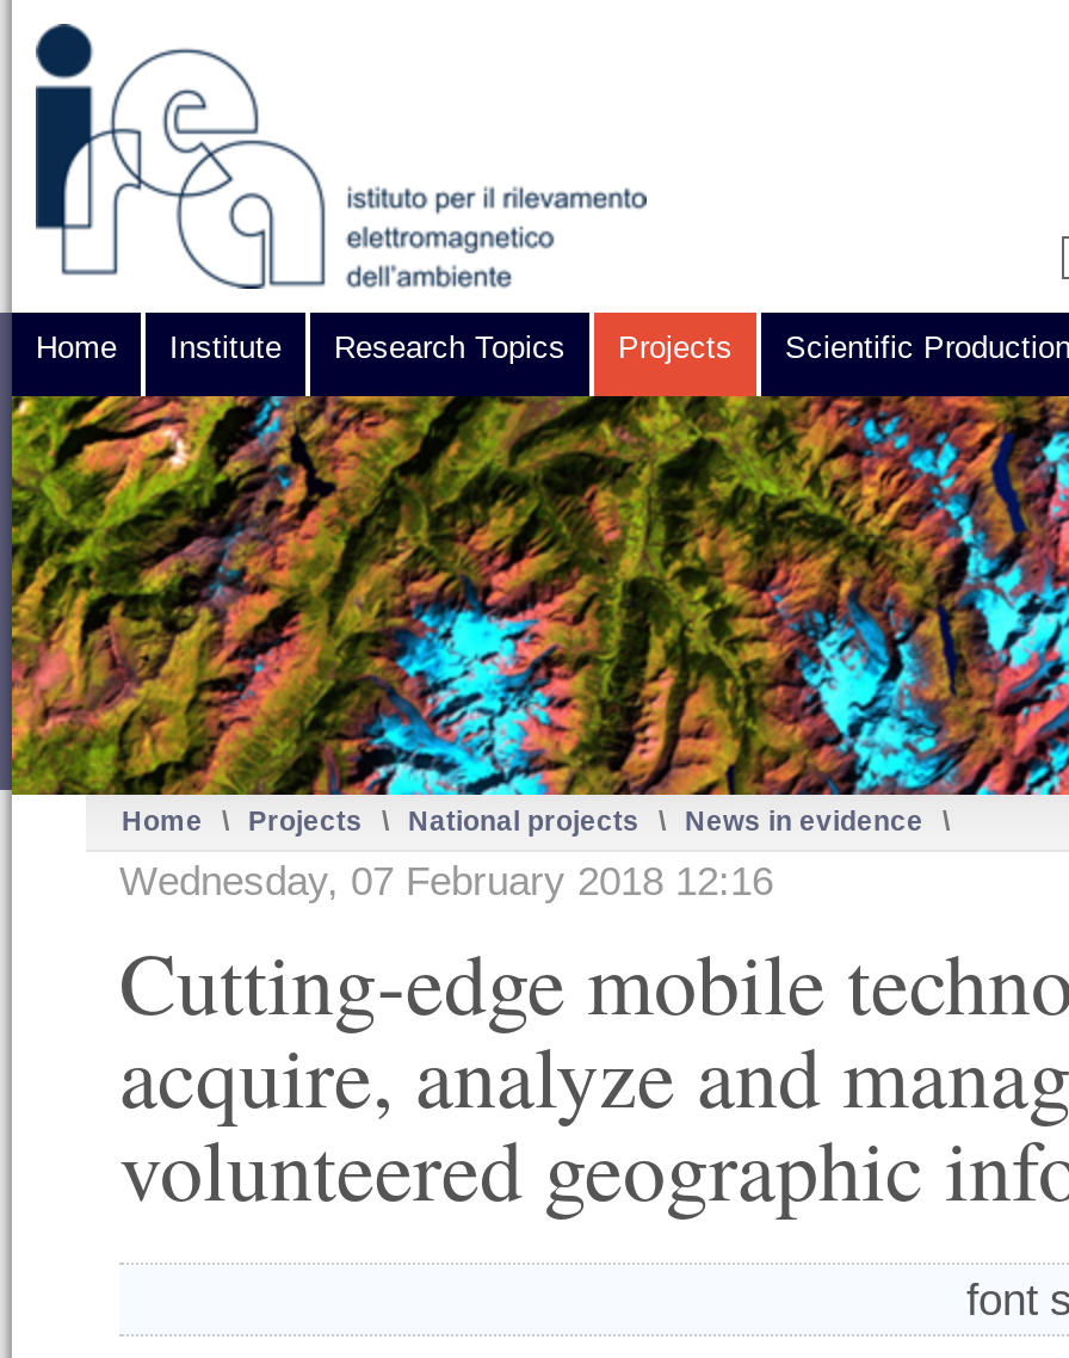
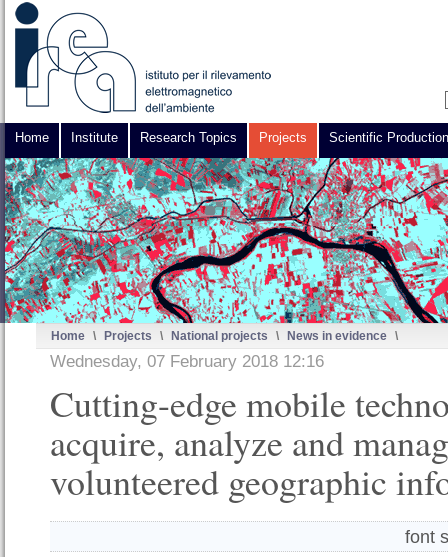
[10,394,1062,797] [image] -> [4,157,445,325] [image]

